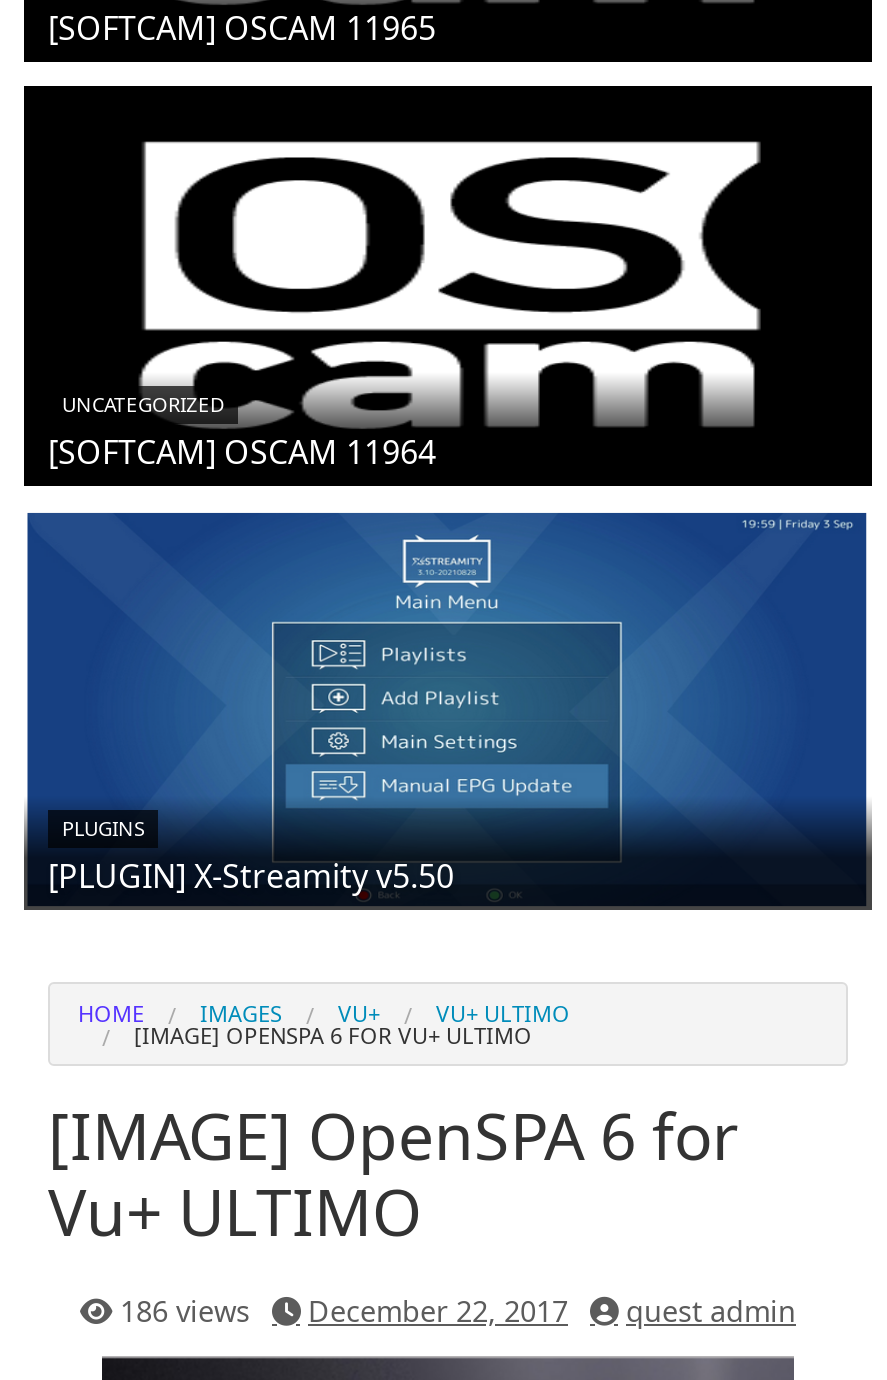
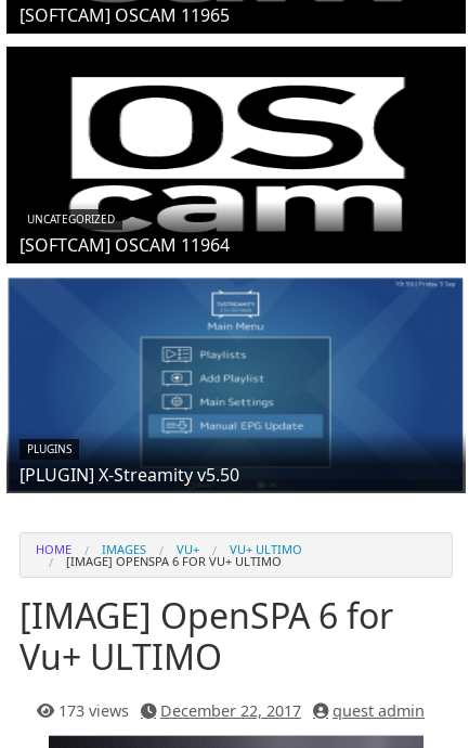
[120,1292,796,1330] 186 views December 22, 2017 quest admin -> [58,700,425,721] 173 views December 22, 2017 quest admin

